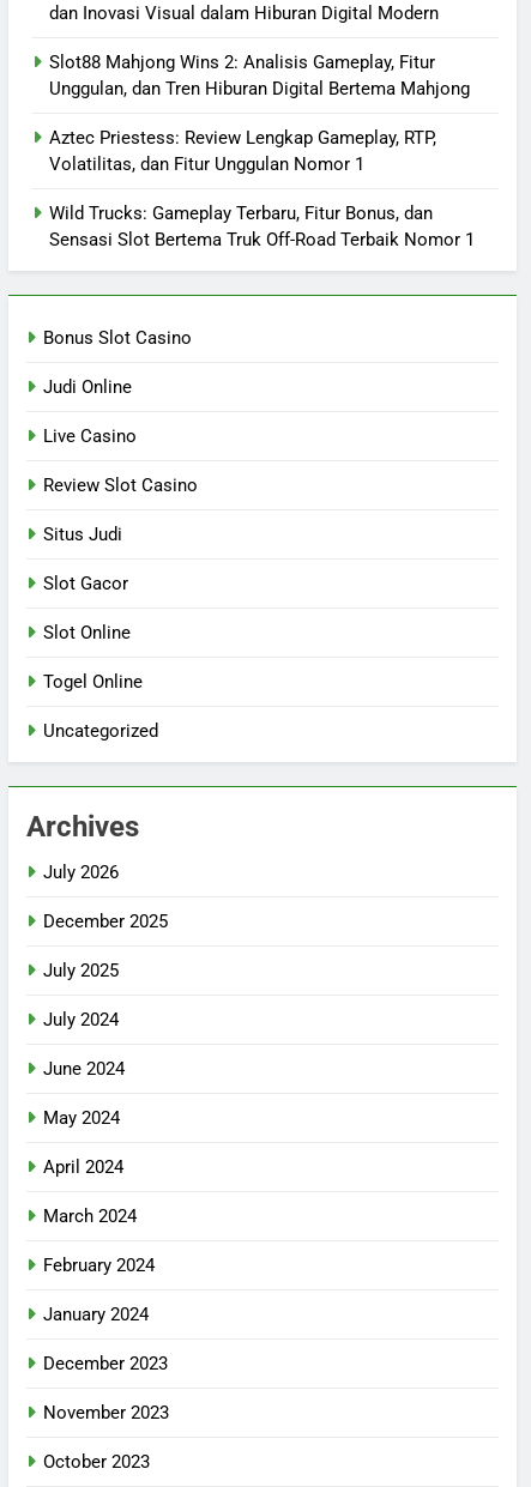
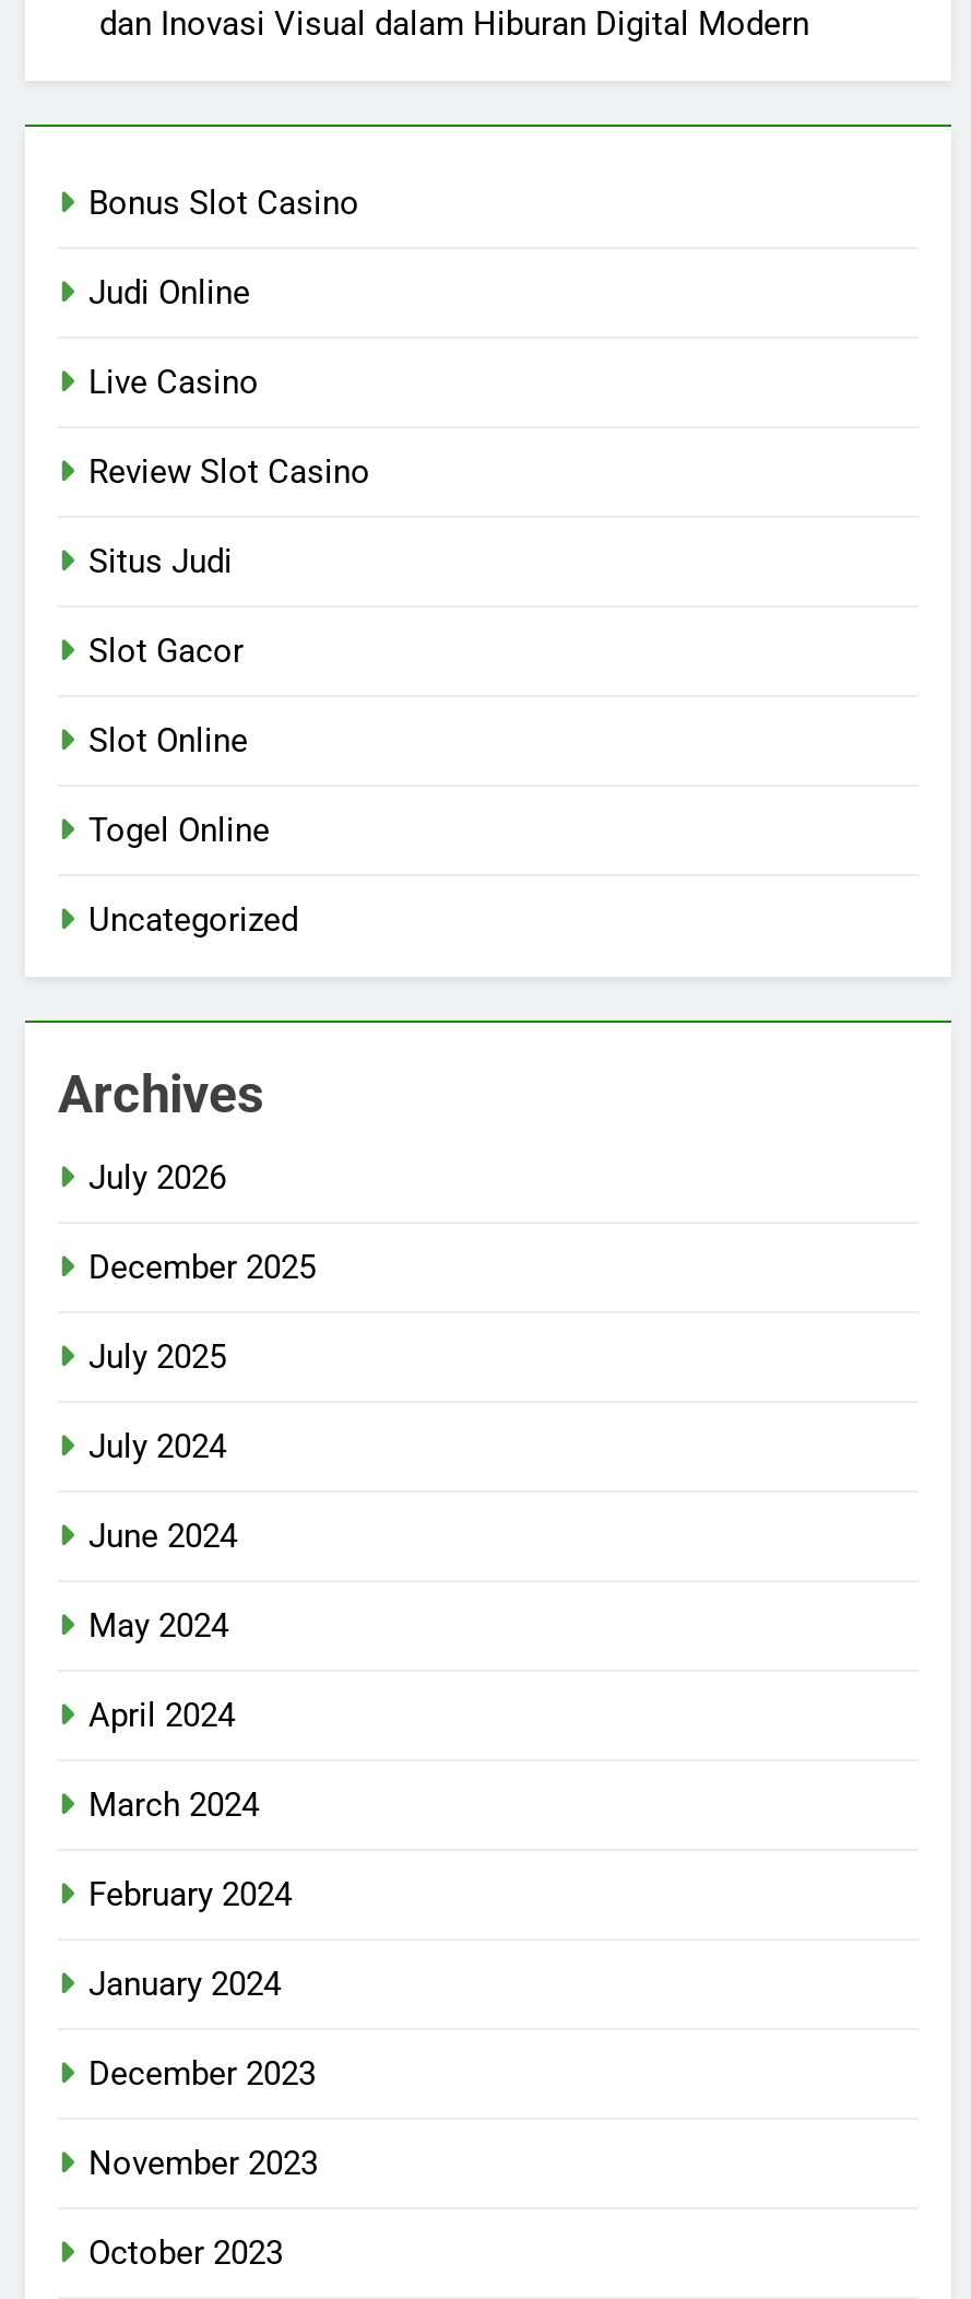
[49,52,475,251] Slot88 Mahjong Wins 2: Analisis Gameplay, Fitur | Unggulan, dan Tren Hiburan Digital Bertema Mahjong | Aztec Priestess: Review Lengkap Gameplay, RTP, | Volatilitas, dan Fitur Unggulan Nomor 1 | Wild Trucks: Gameplay Terbaru, Fitur Bonus, dan | Sensasi Slot Bertema Truk Off-Road Terbaik Nomor 1 -> none

